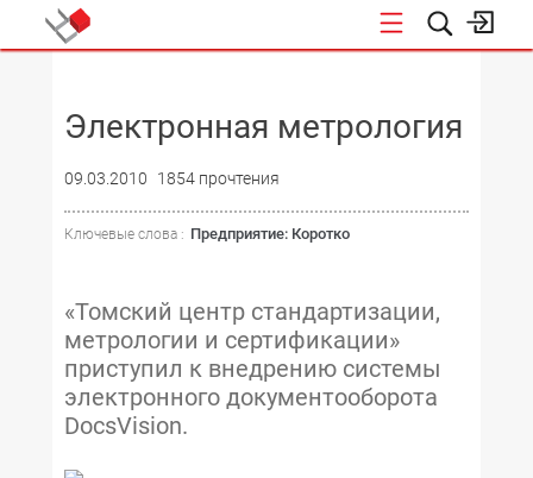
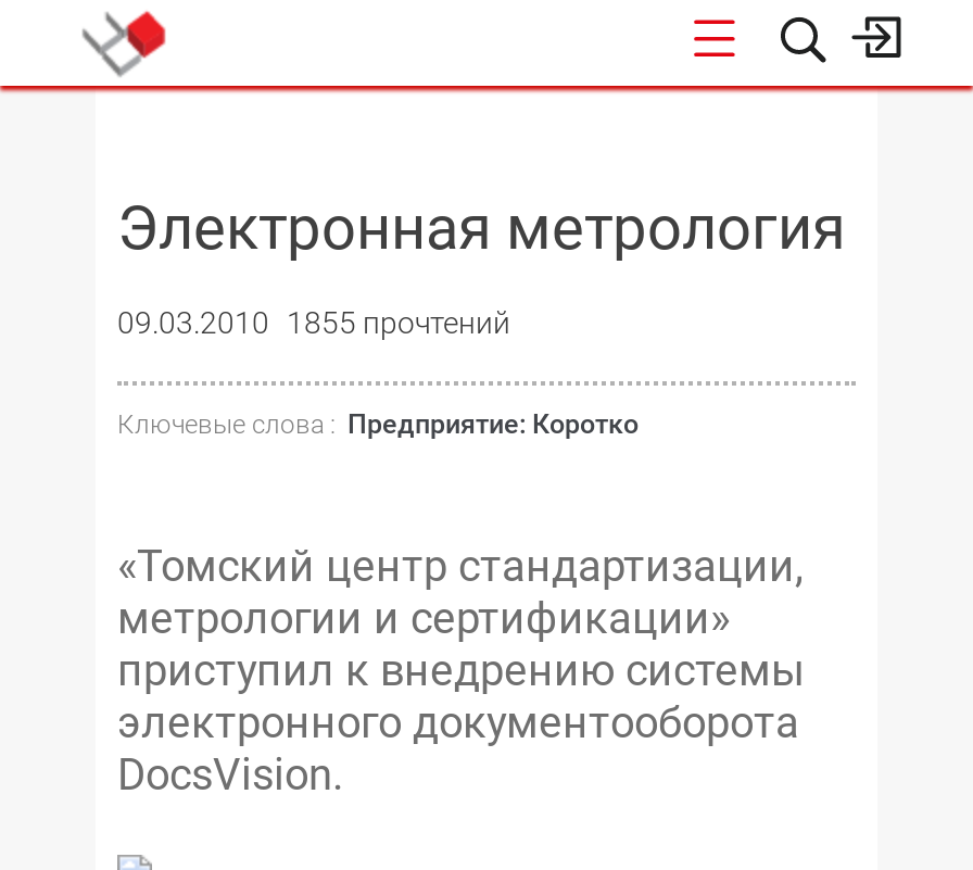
[64,169,280,188] 09.03.2010 1854 прочтения -> [117,305,510,340] 09.03.2010 1855 прочтений

